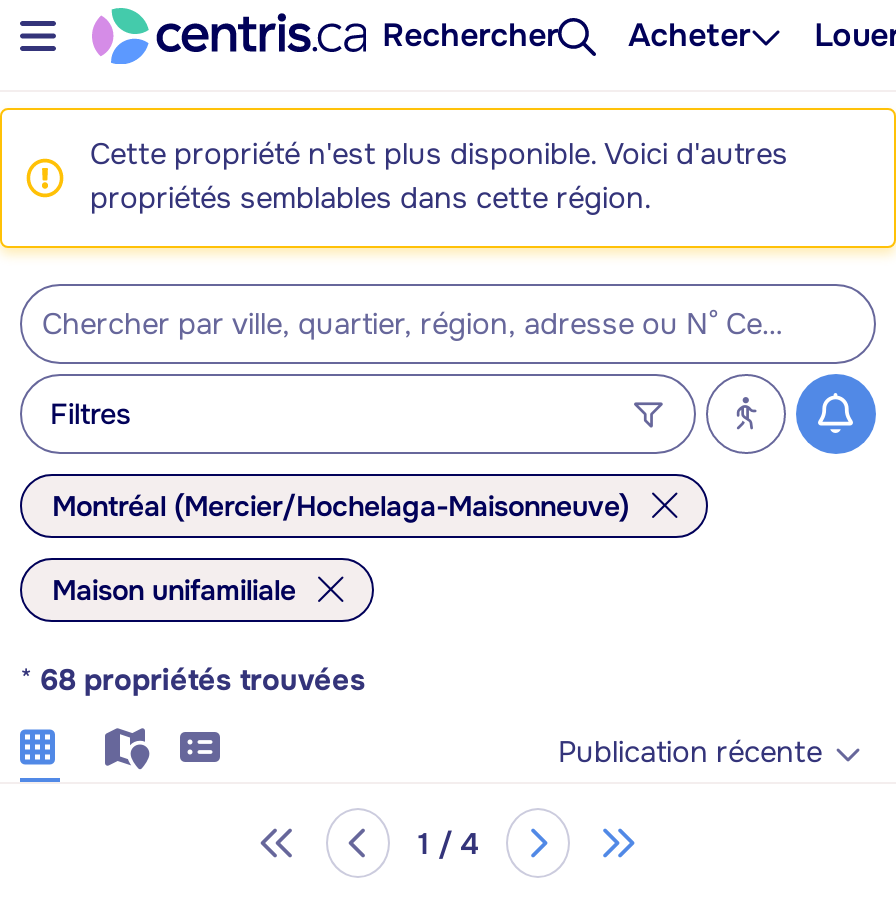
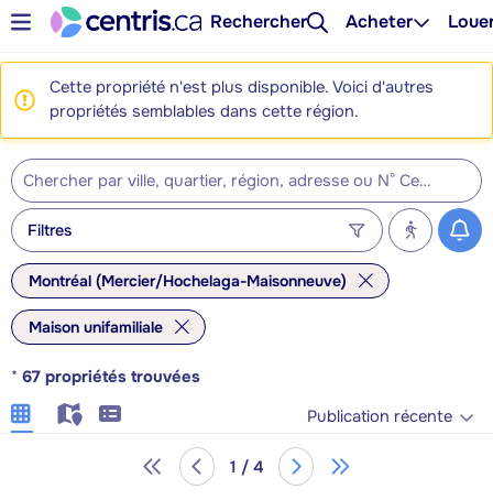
[20,662,366,700] * 68 propriétés trouvées -> [11,367,200,388] * 67 propriétés trouvées

